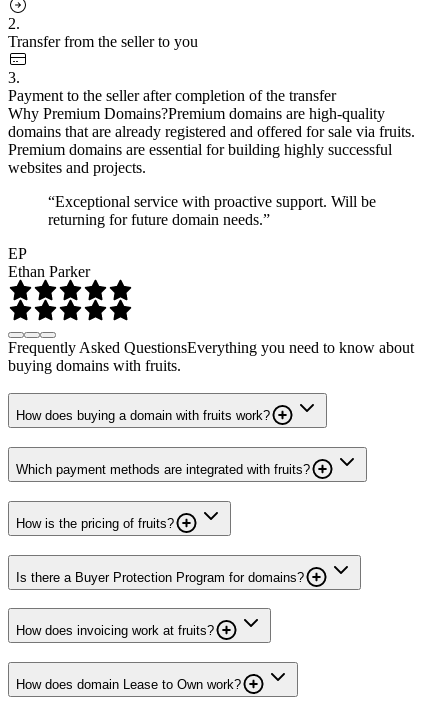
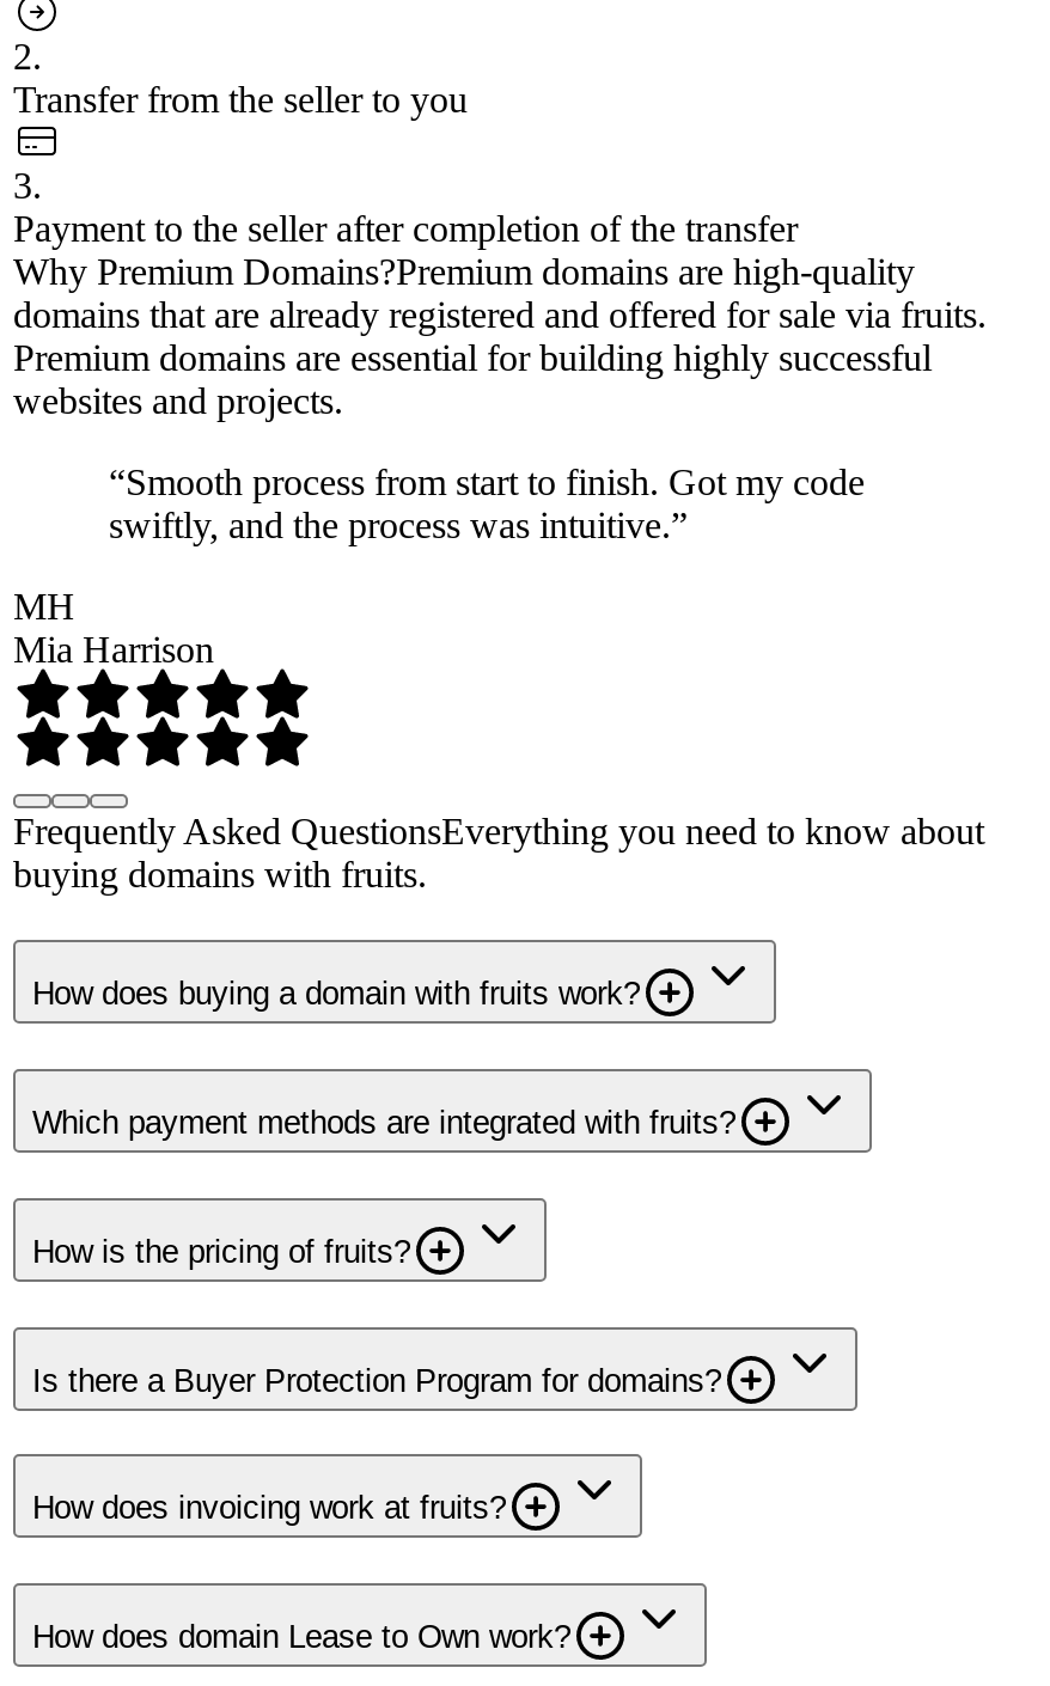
[48,193,376,228] “Exceptional service with proactive support. Will be | returning for future domain needs.” -> [109,461,865,544] “Smooth process from start to finish. Got my code | swiftly, and the process was intuitive.”
[8,245,90,280] EP | Ethan Parker -> [13,585,214,669] MH | Mia Harrison

